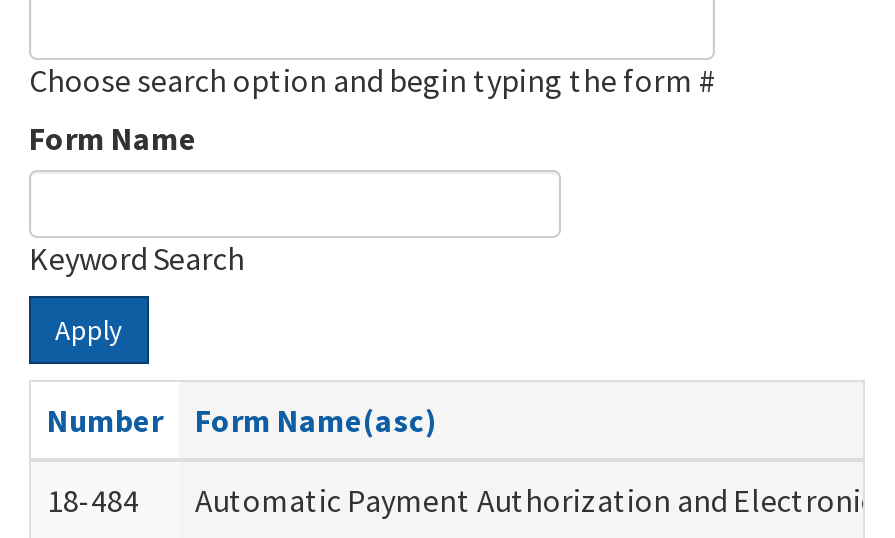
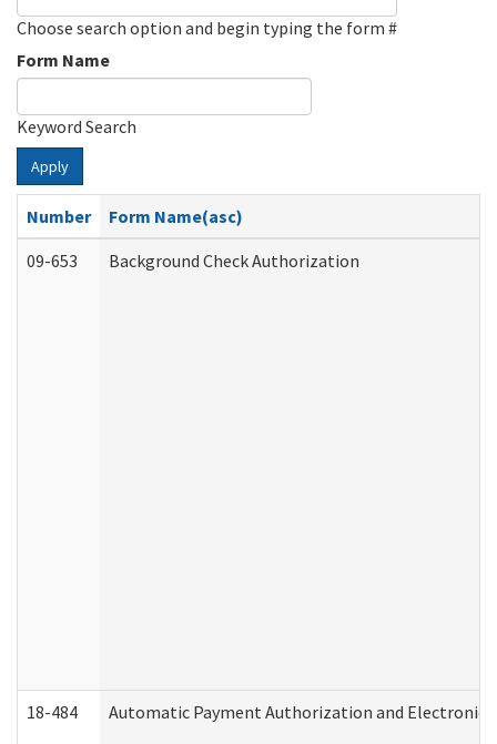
none -> [27,249,359,272] 09-653 | Background Check Authorization

